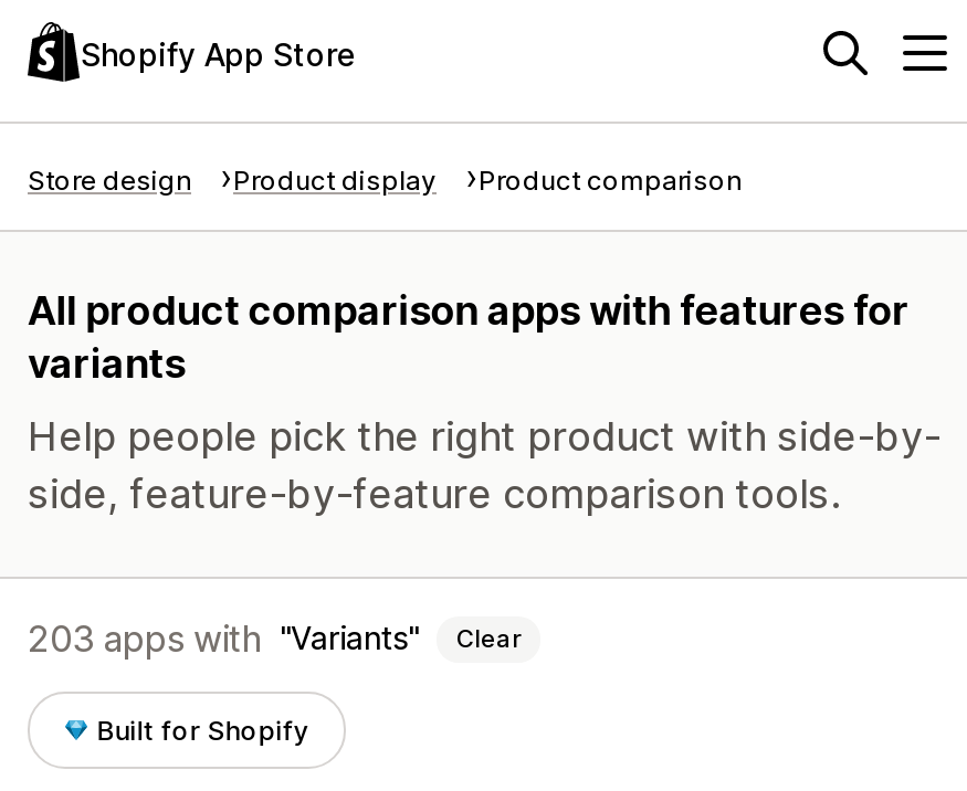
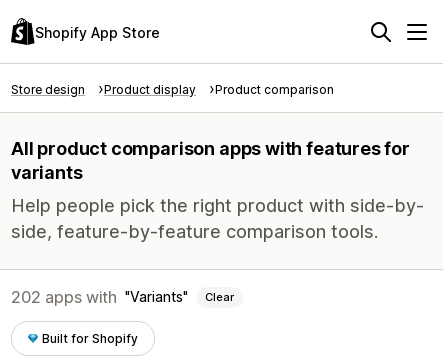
[28,616,521,661] 203 apps with Variants Clear -> [11,287,234,307] 202 apps with Variants Clear

